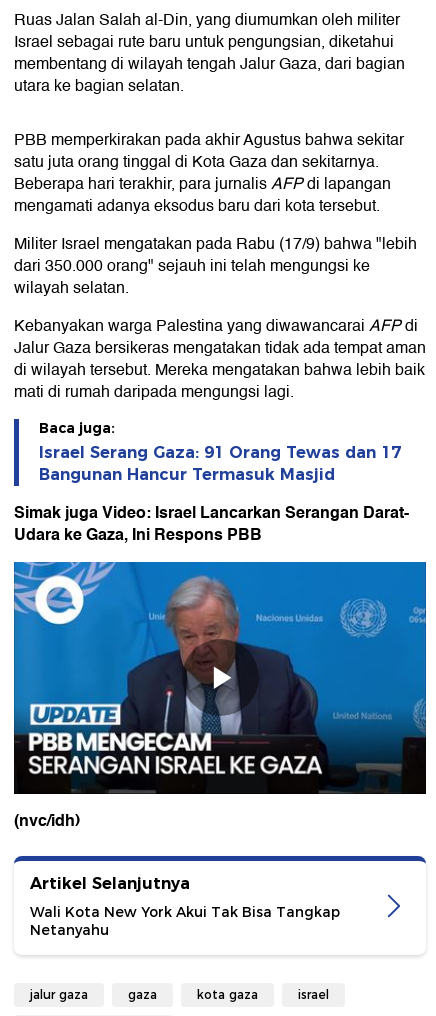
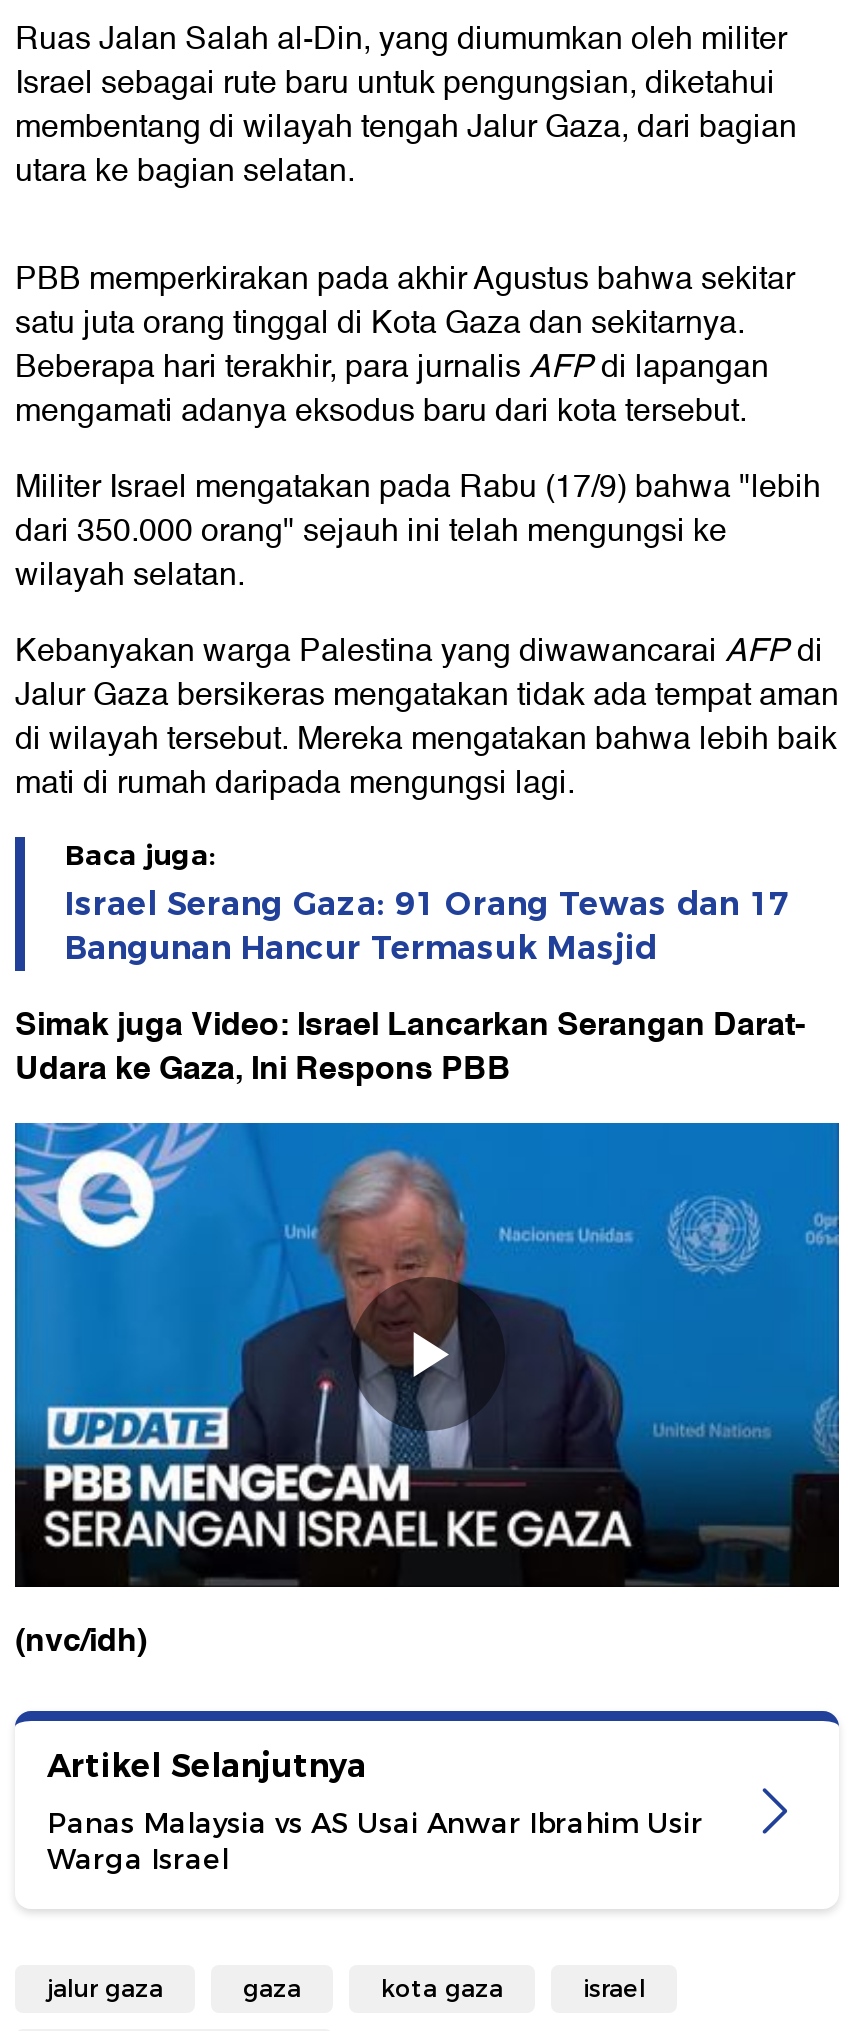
[30,903,340,939] Wali Kota New York Akui Tak Bisa Tangkap | Netanyahu -> [47,1805,703,1877] Panas Malaysia vs AS Usai Anwar Ibrahim Usir | Warga Israel

